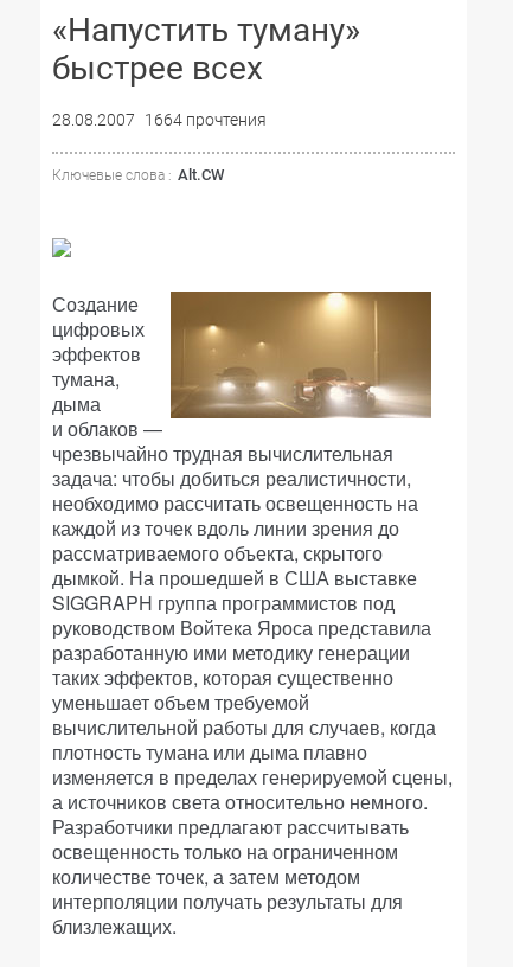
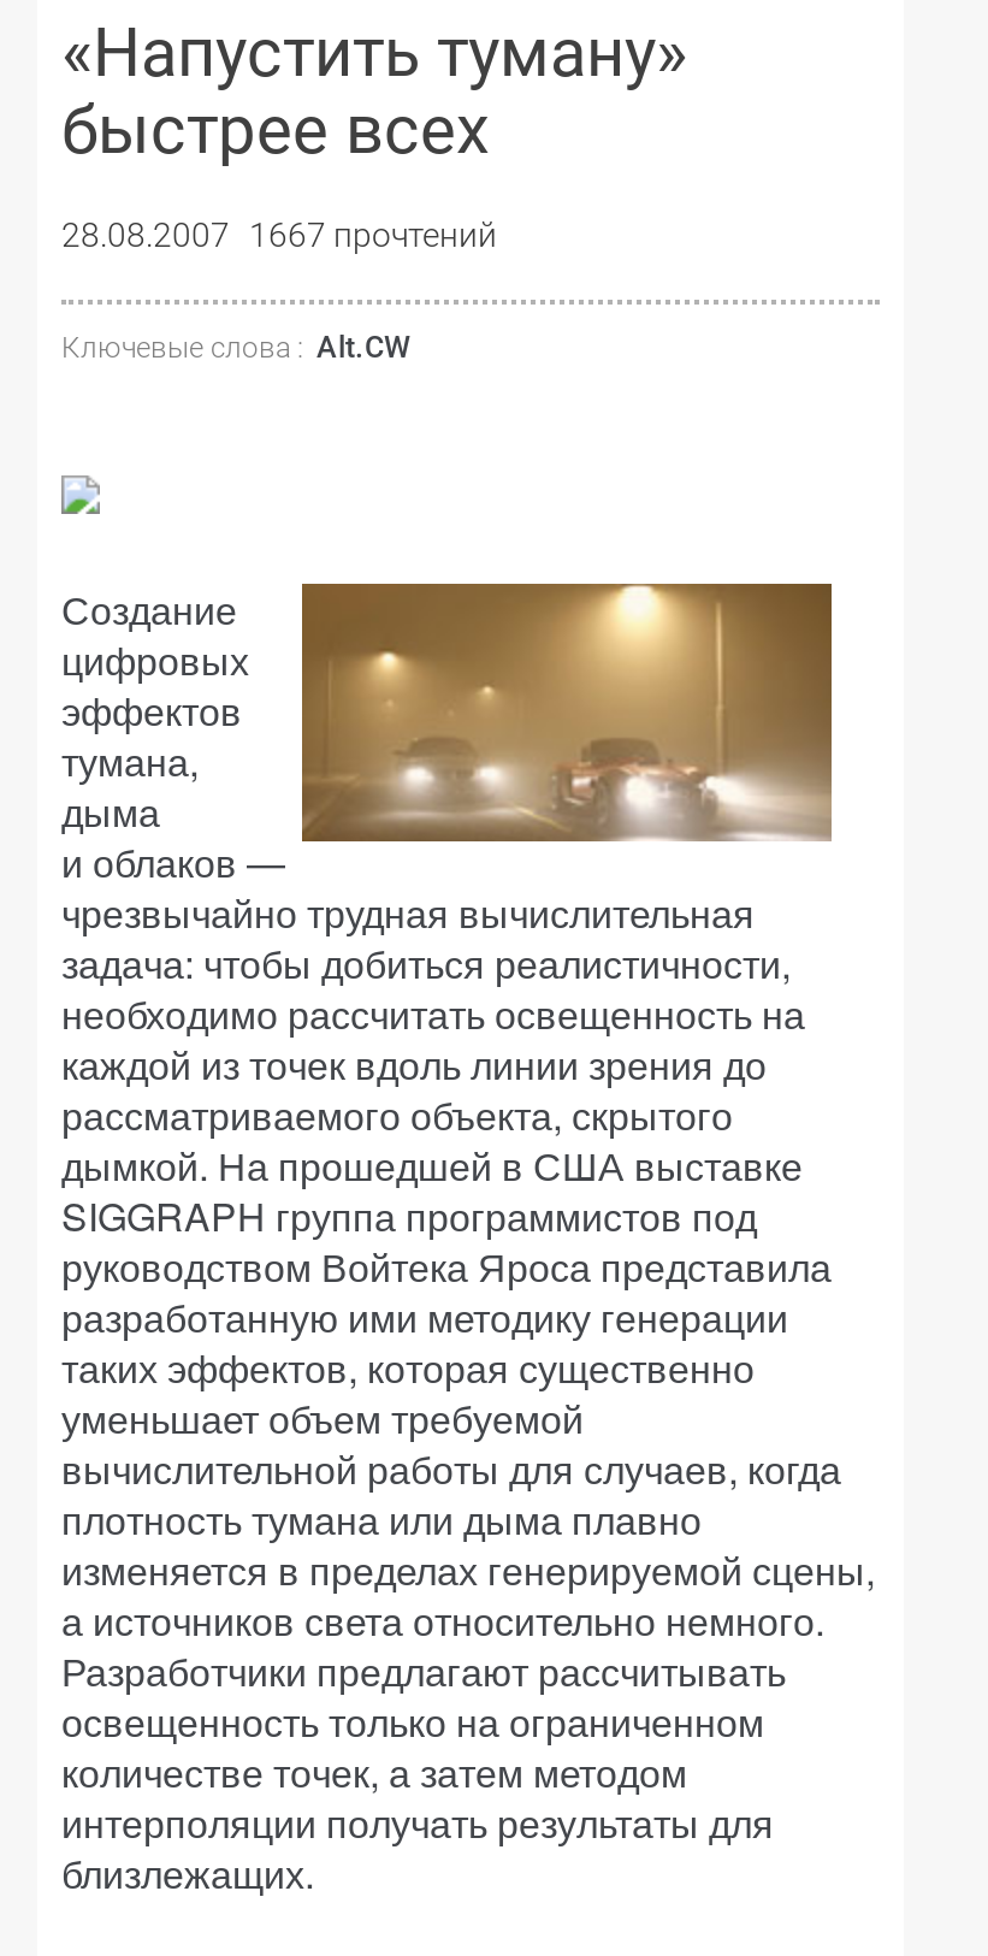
[52,110,267,129] 28.08.2007 1664 прочтения -> [61,215,497,254] 28.08.2007 1667 прочтений

